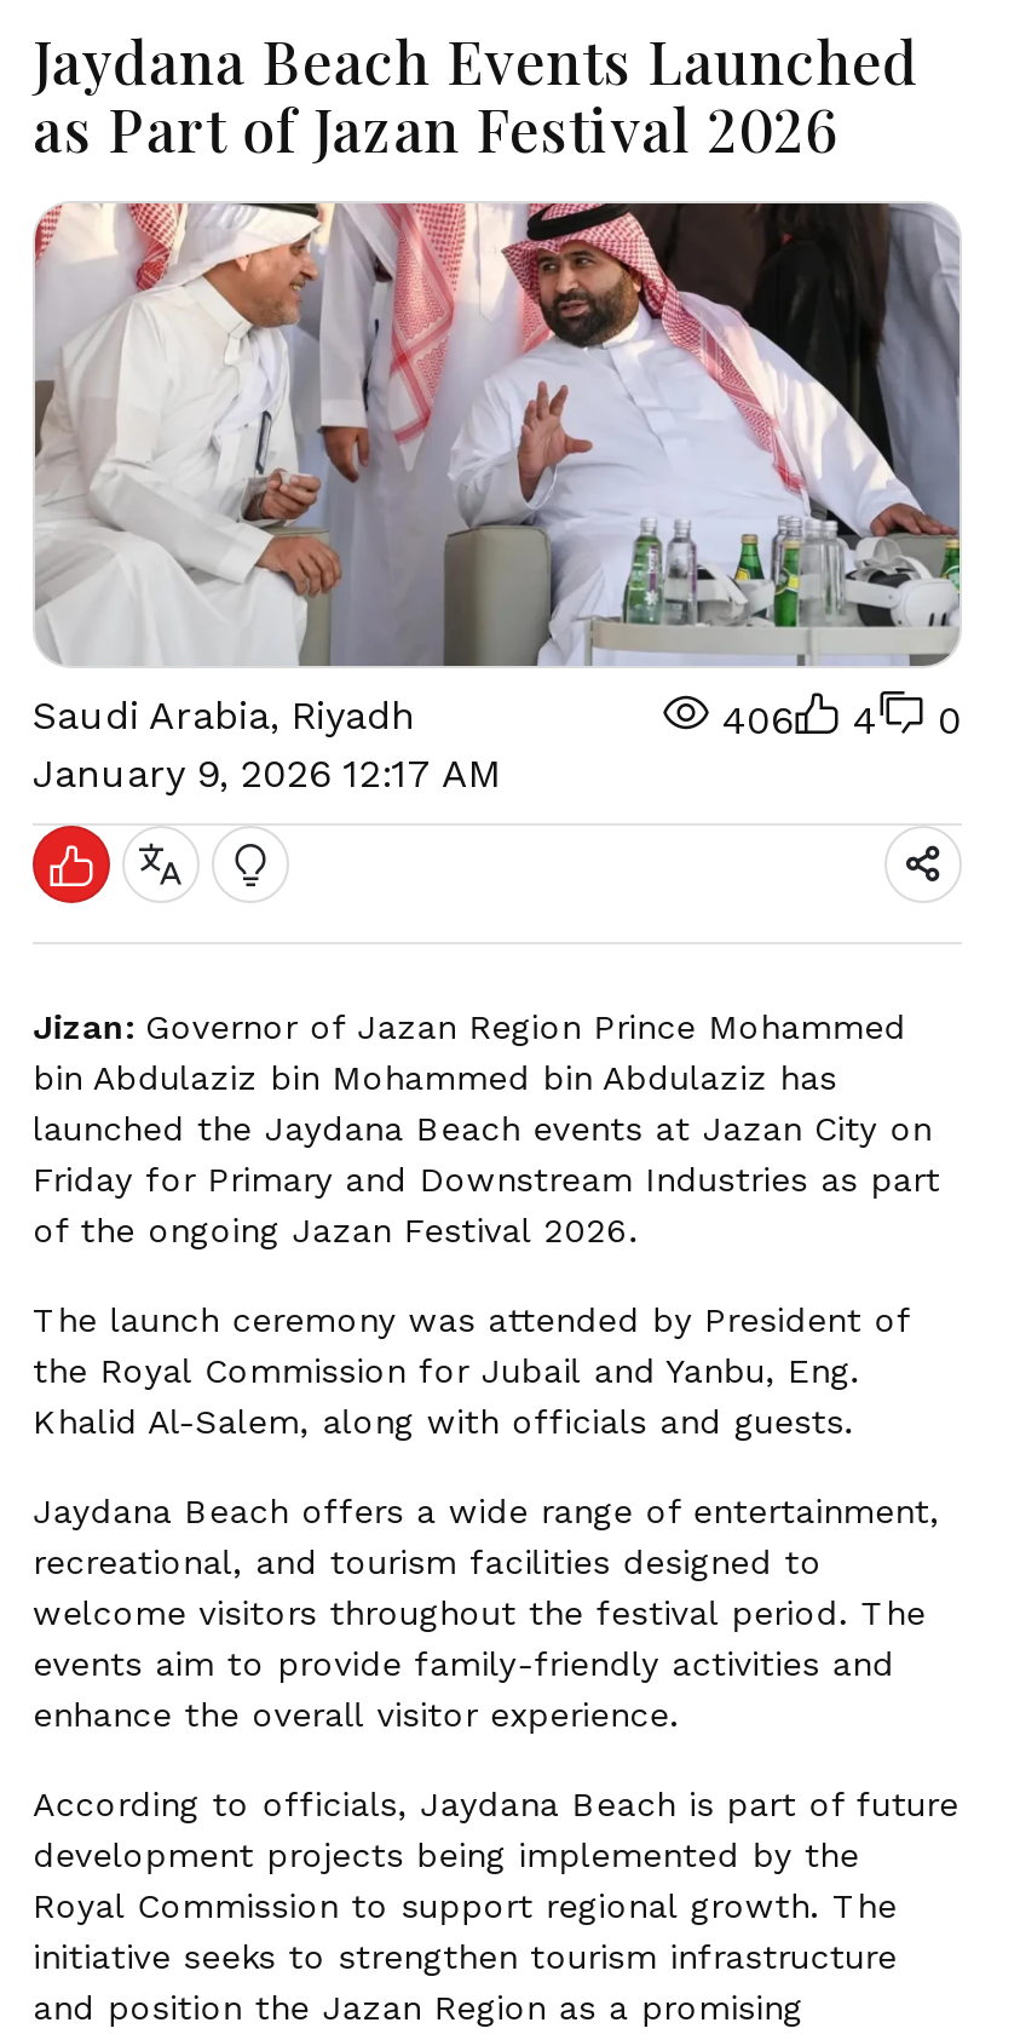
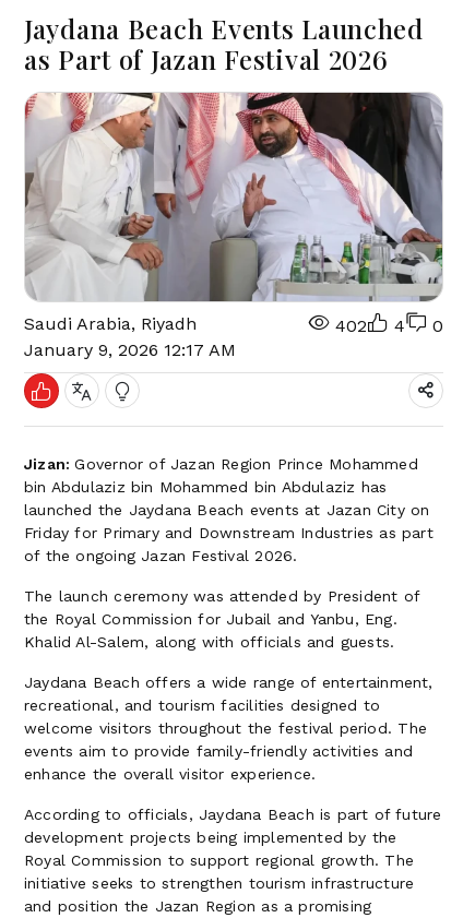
[710,697,793,743] 406 -> [330,315,367,336] 402

